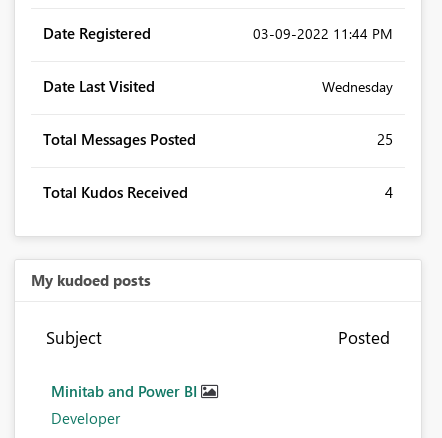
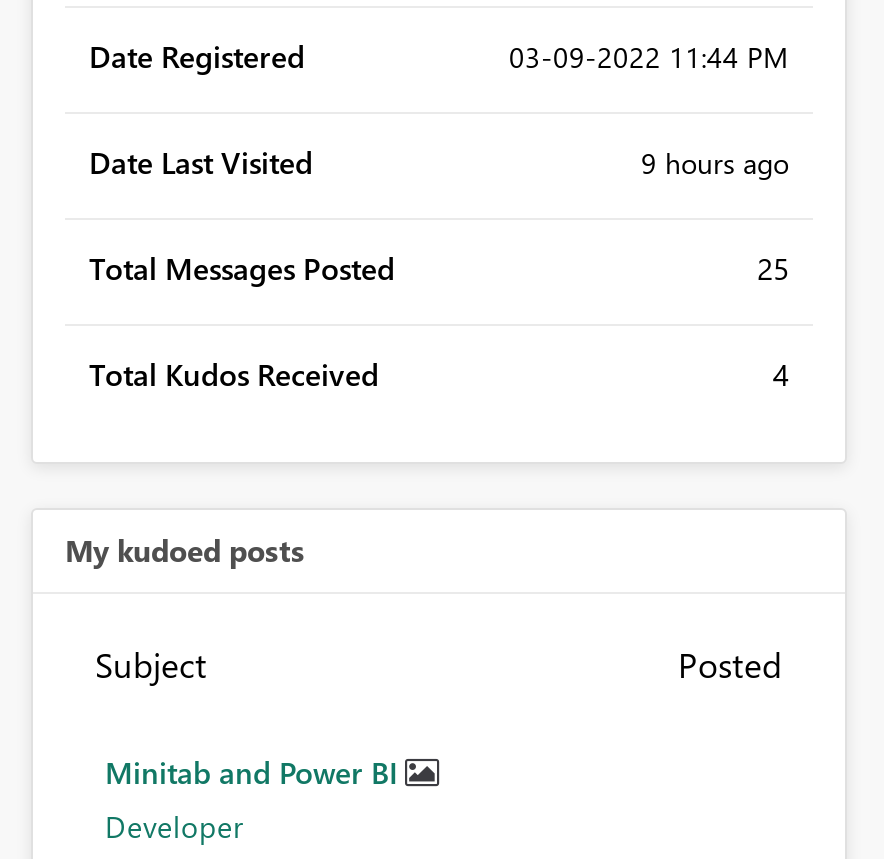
[322,77,393,96] Wednesday -> [641,145,789,183] 9 hours ago

